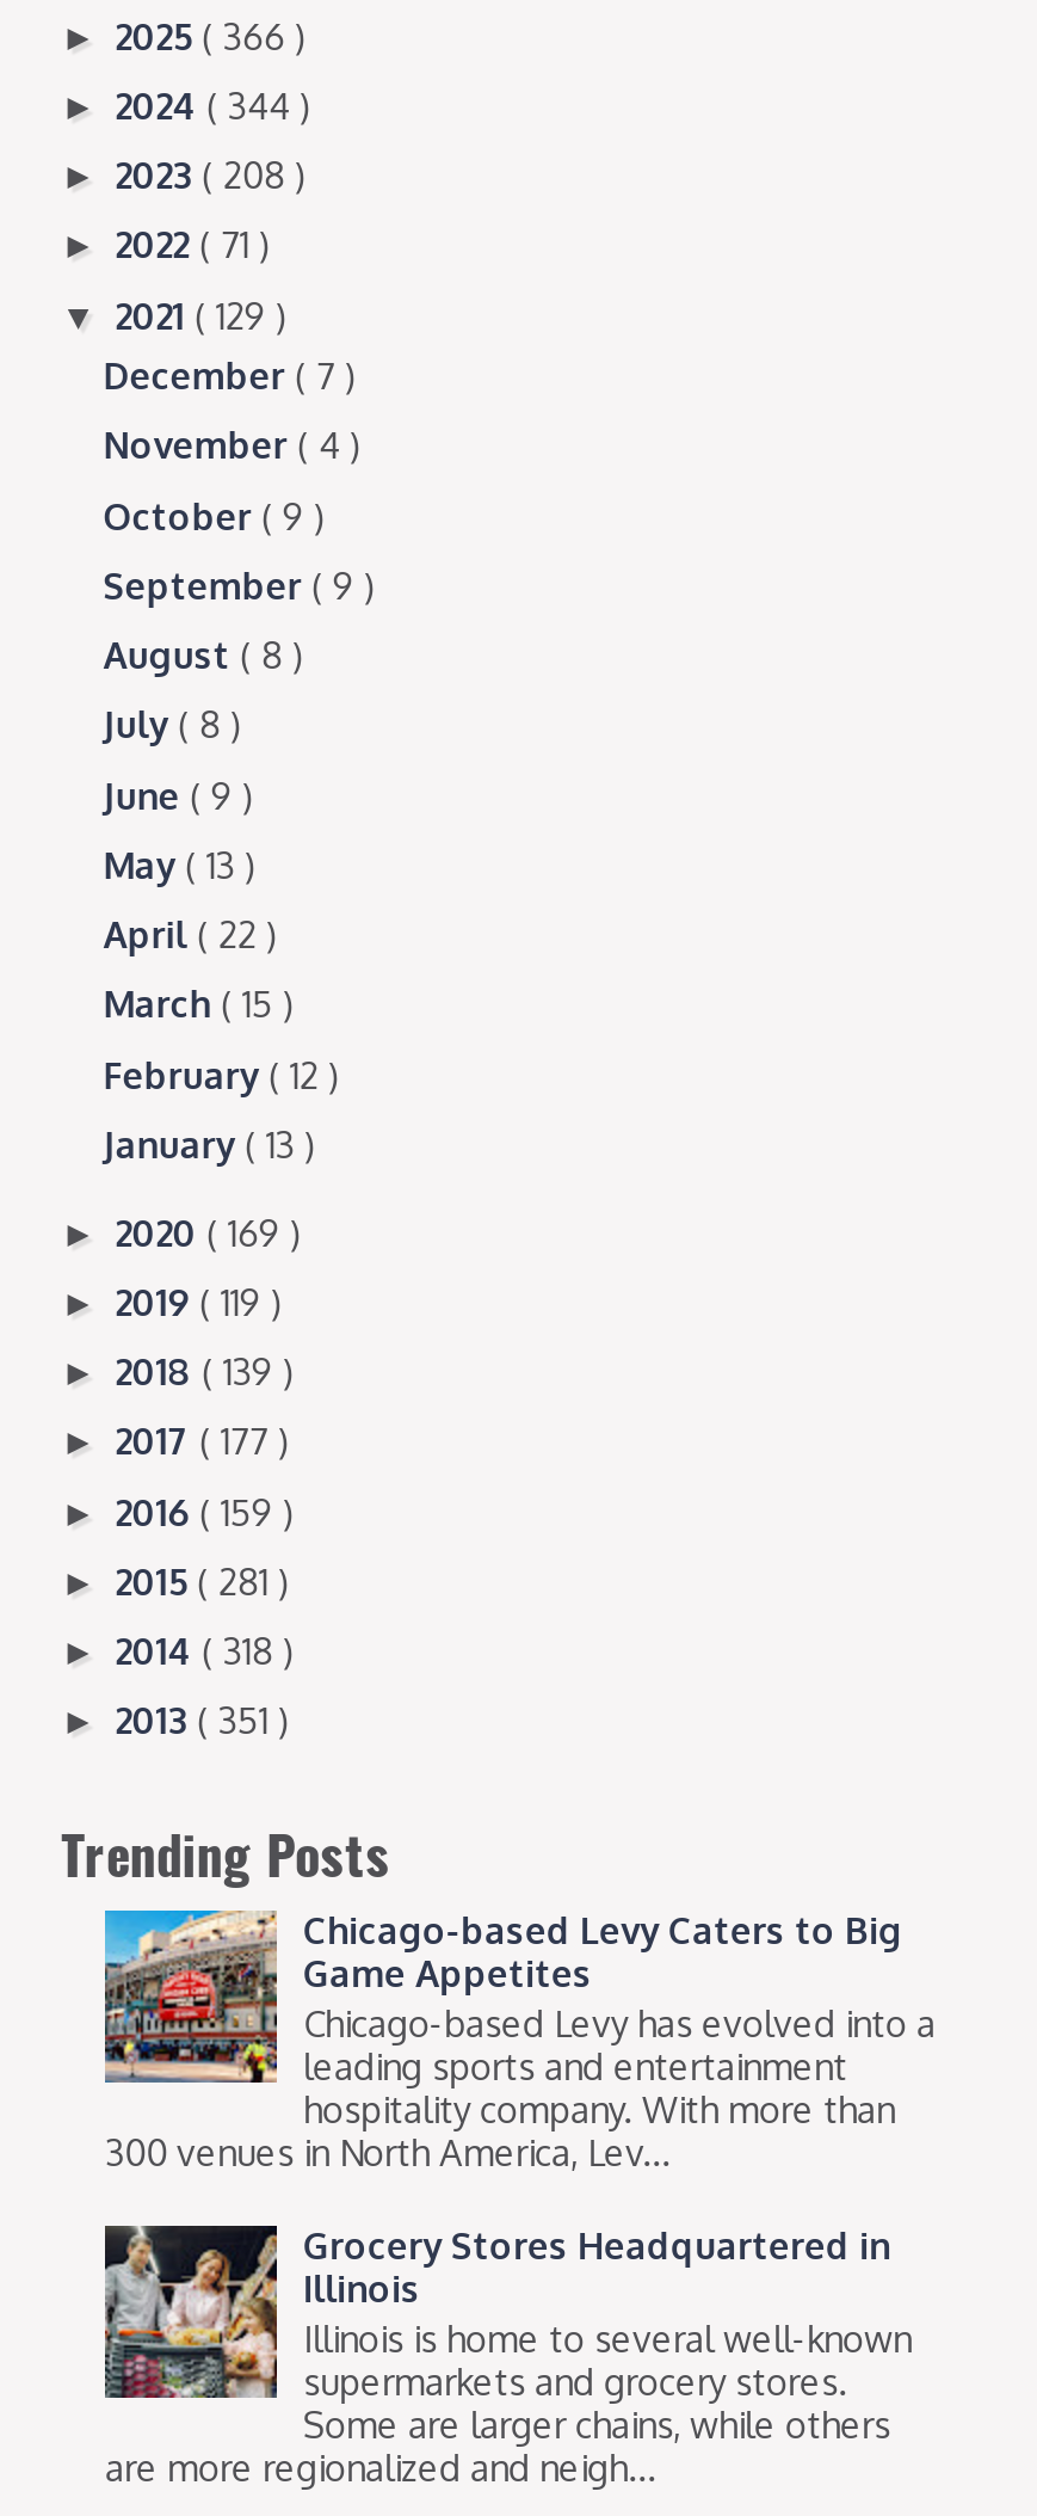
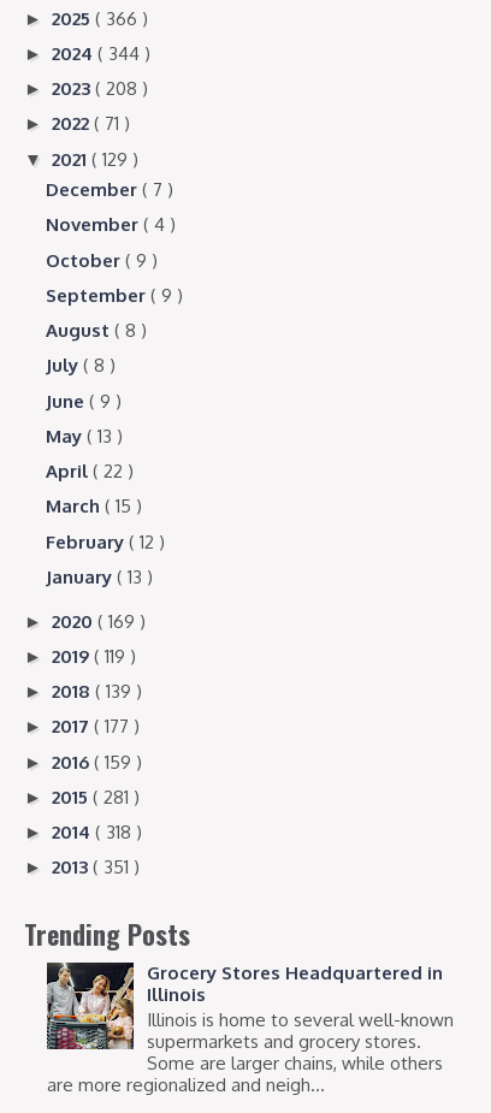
[103,1907,936,2175] [image] | Chicago-based Levy Caters to Big | Game Appetites | Chicago-based Levy has evolved into a | leading sports and entertainment | hospitality company. With more than | 300 venues in North America, Lev... -> none

